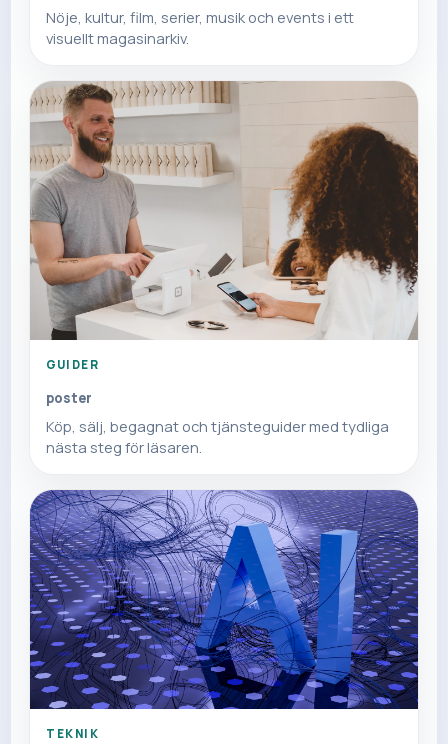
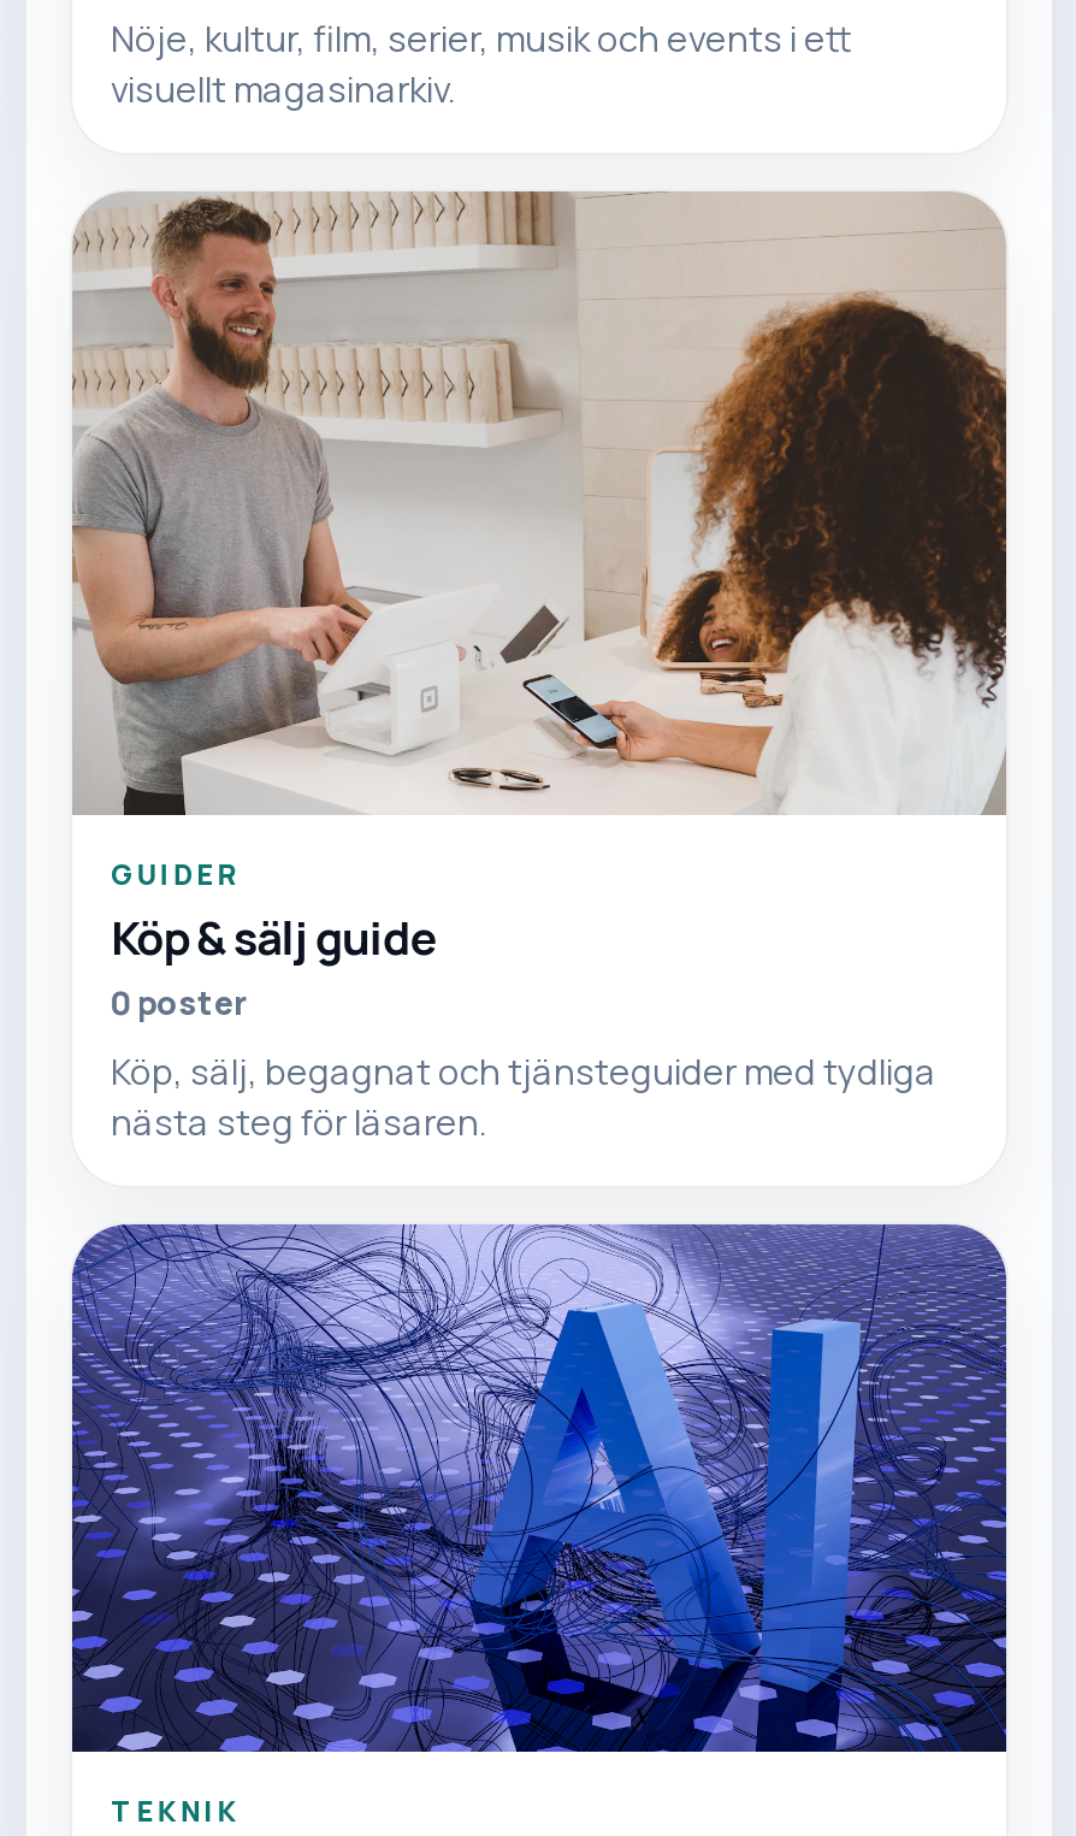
[46,389,92,407] poster -> [111,907,437,1025] Köp & sälj guide | 0 poster

